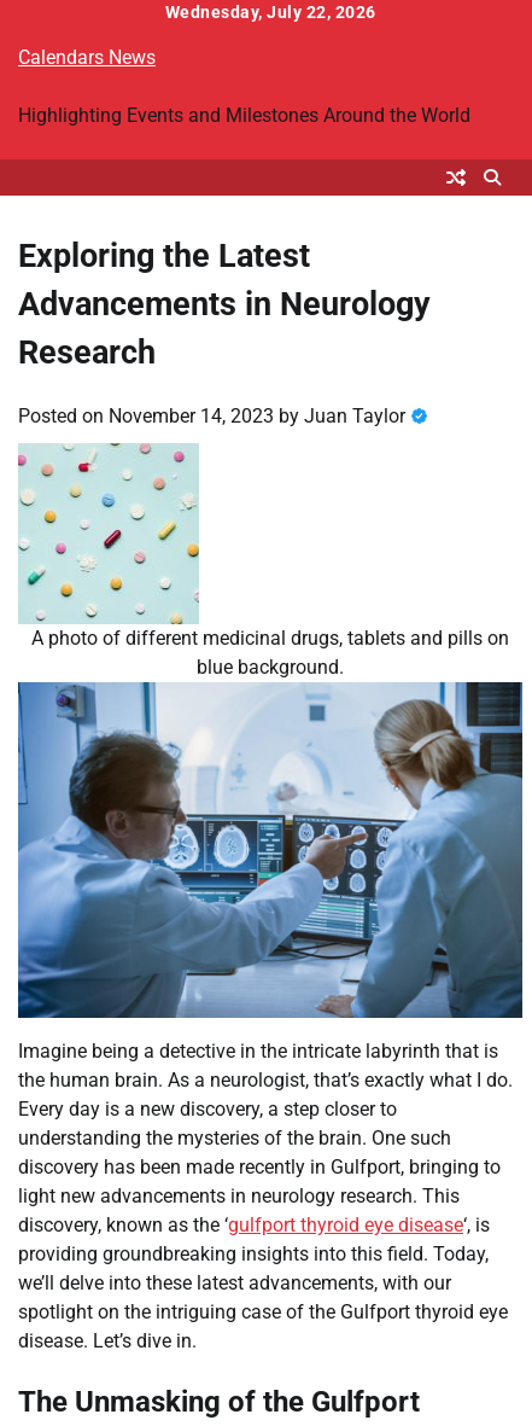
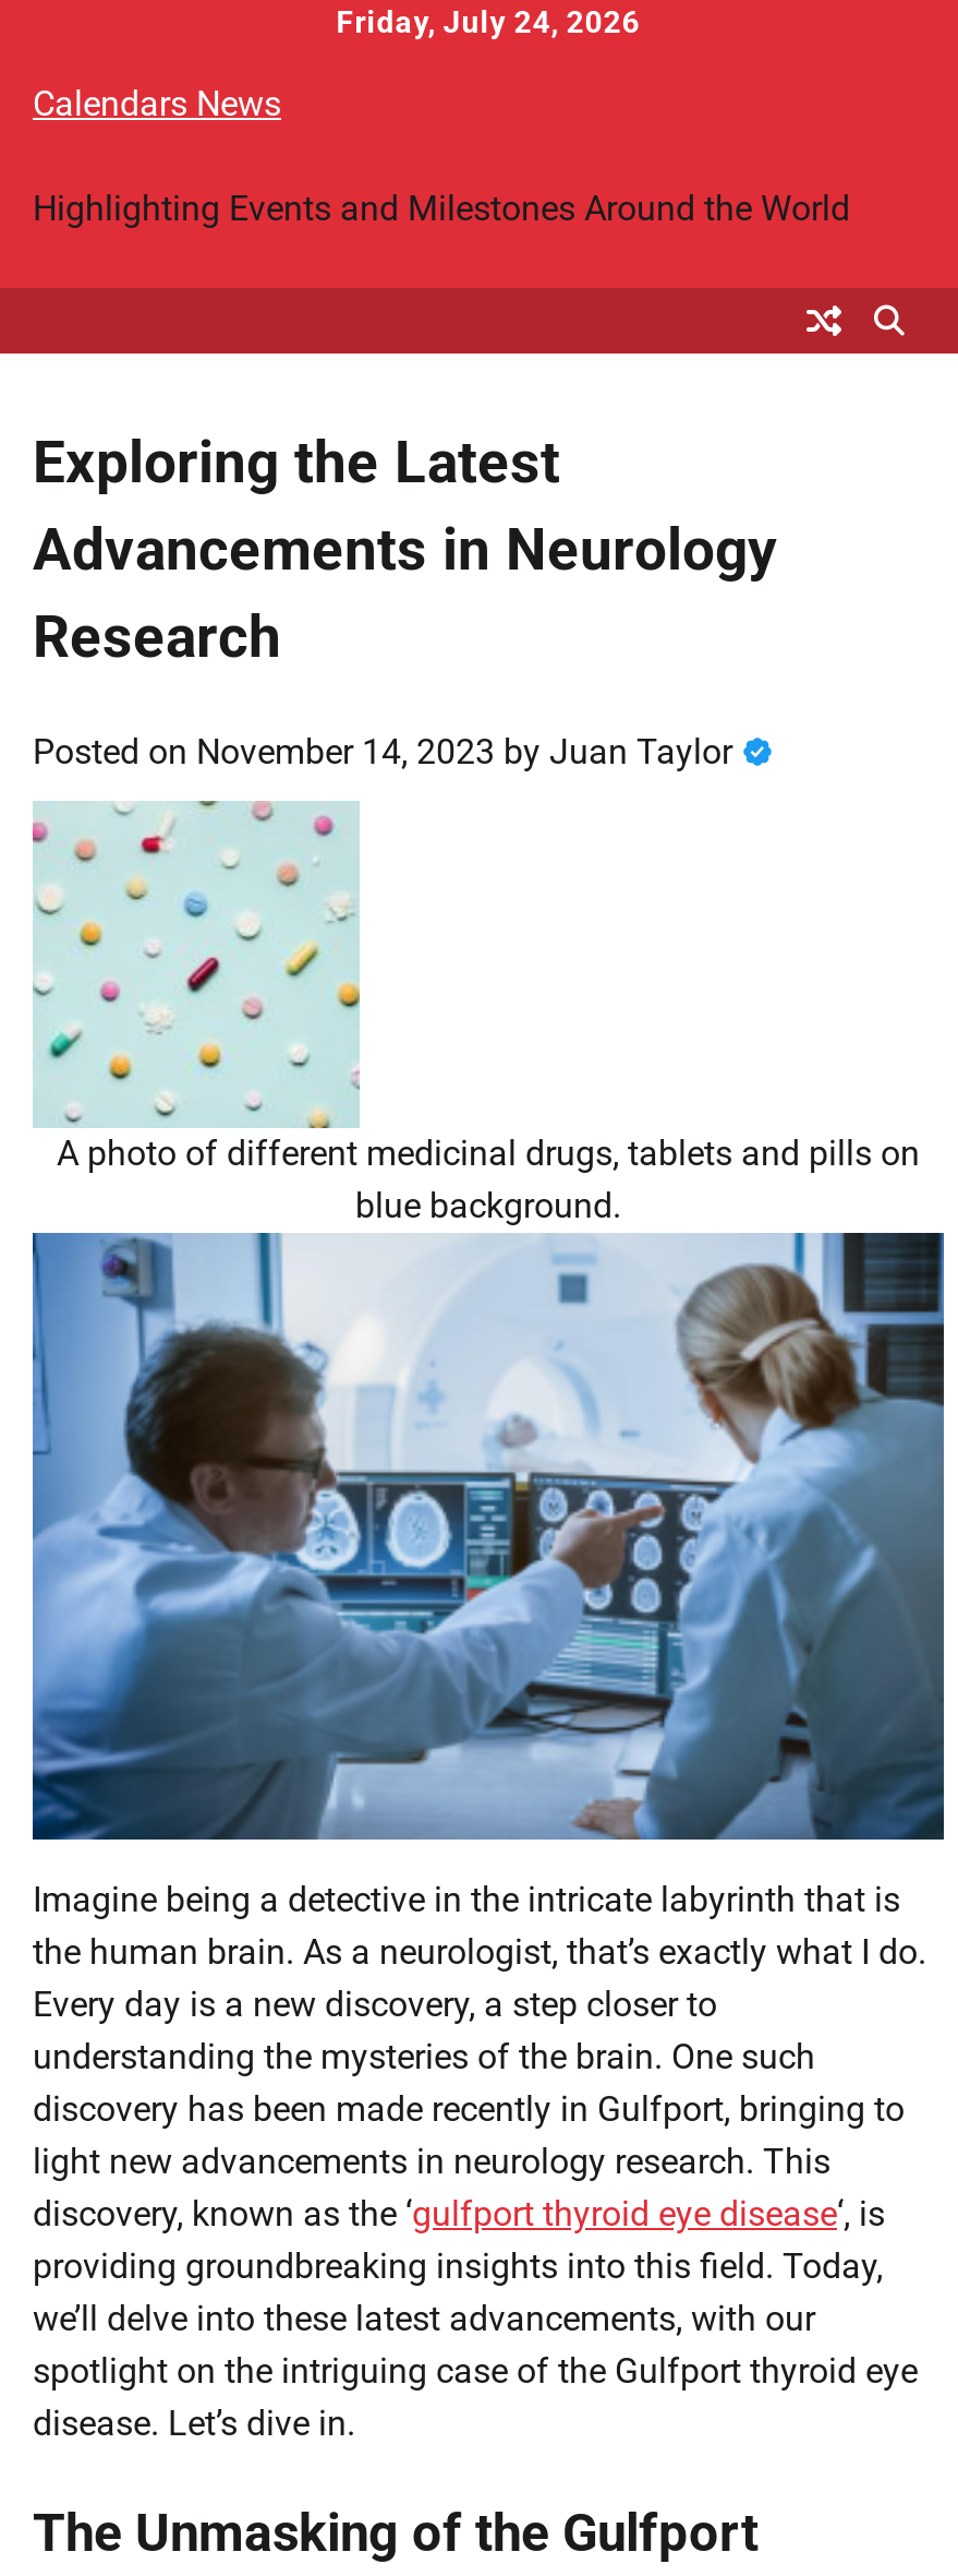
[165,2,376,22] Wednesday, July 22, 2026 -> [336,4,640,39] Friday, July 24, 2026

